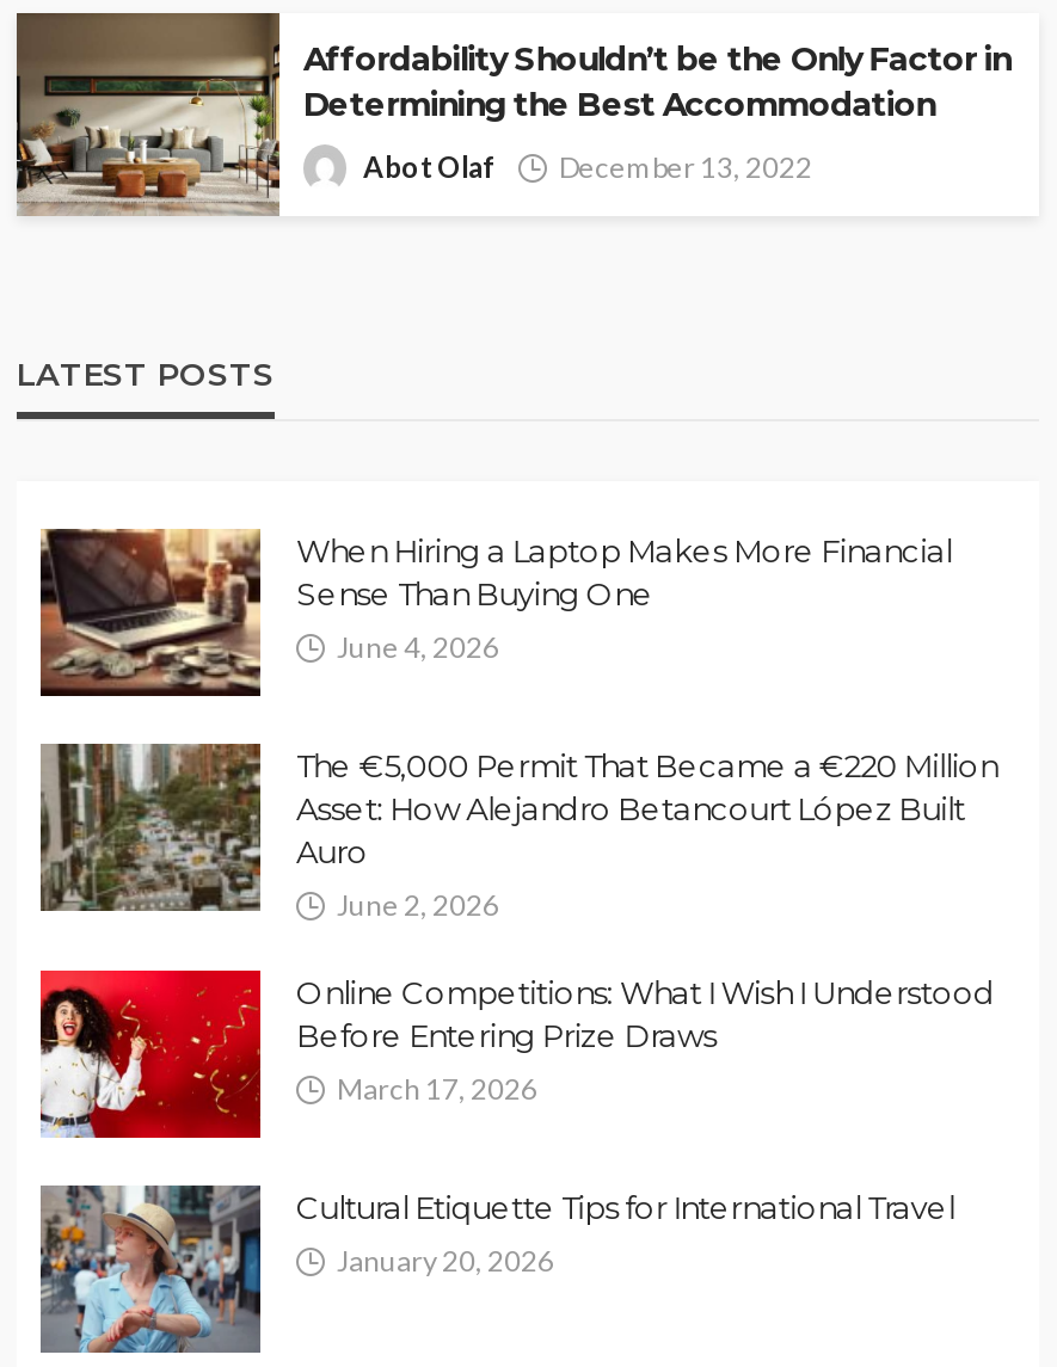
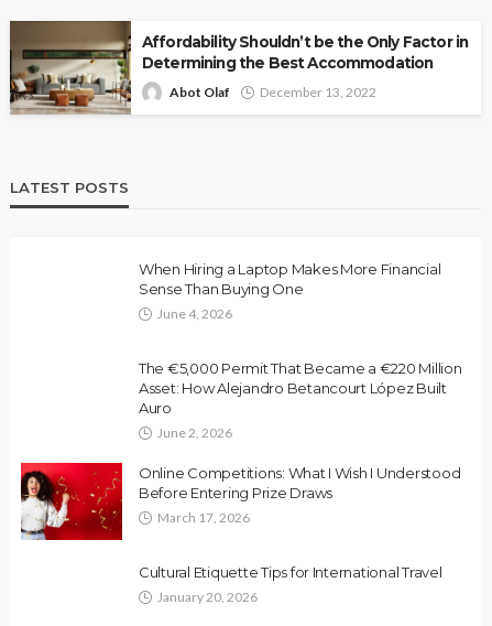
[38,527,263,698] [image] -> none
[38,741,263,913] [image] -> none
[38,1183,263,1355] [image] -> none

